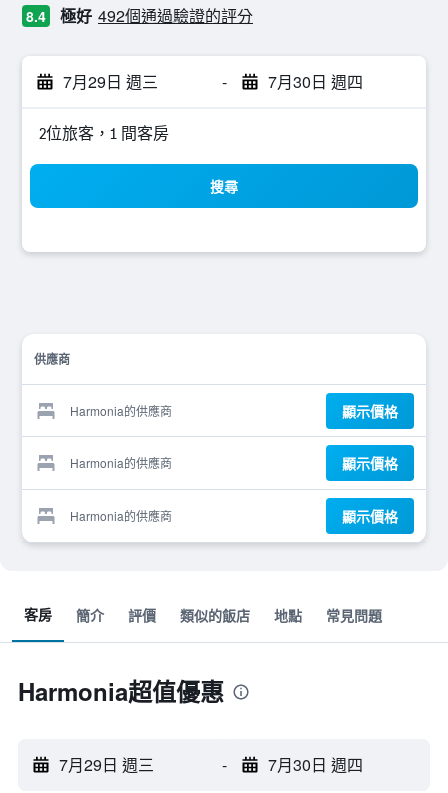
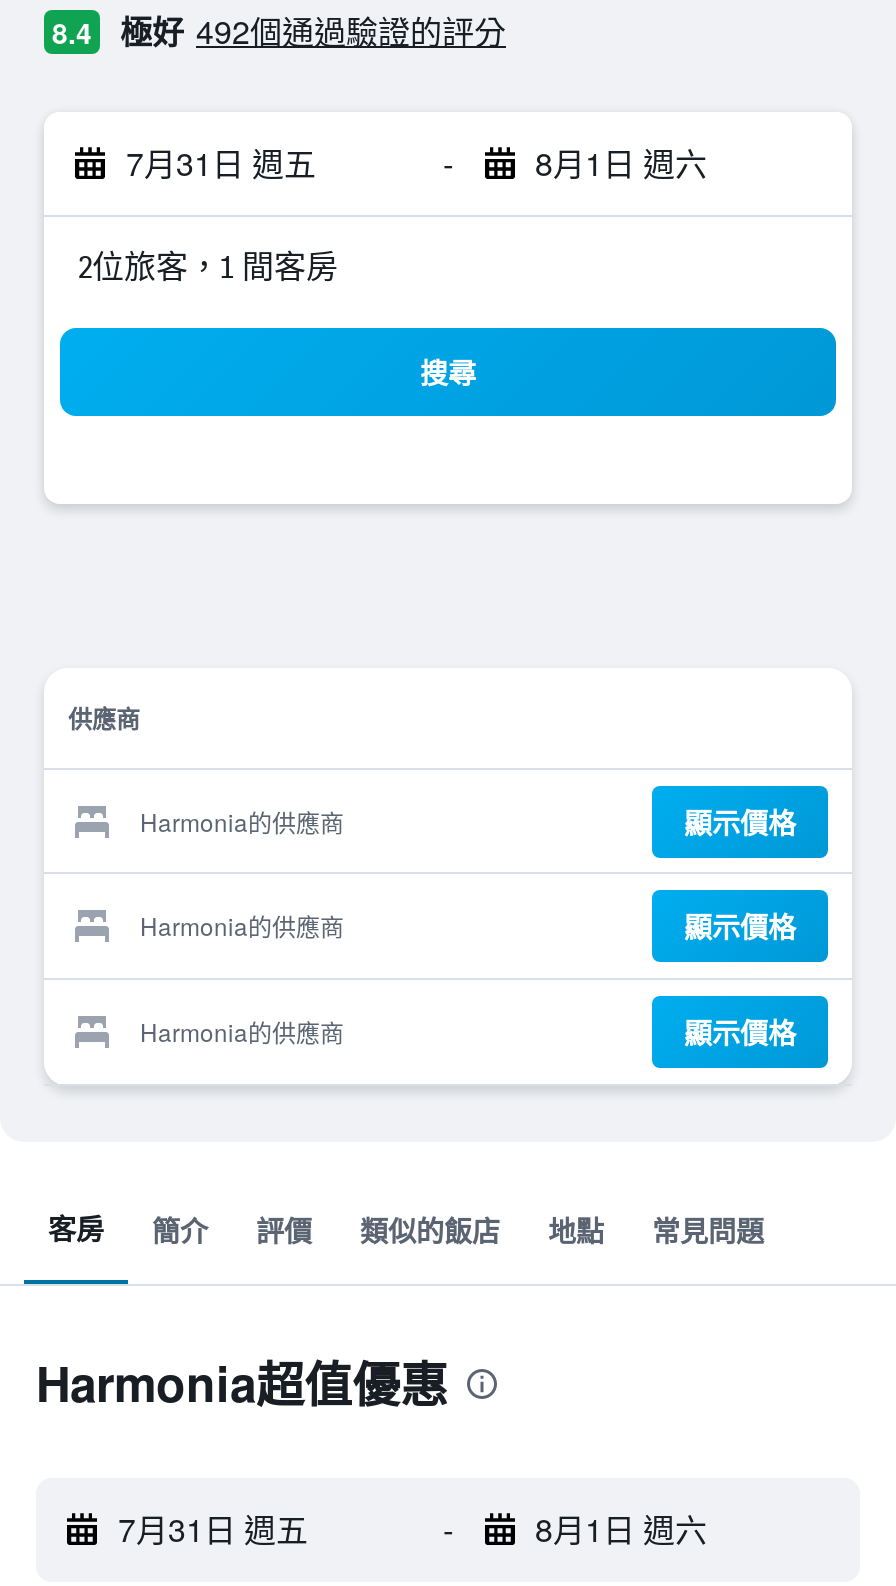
[63,70,158,93] 7月29日 週三 -> [126,140,316,186] 7月31日 週五
[267,70,362,93] 7月30日 週四 -> [535,140,707,186] 8月1日 週六
[59,753,154,776] 7月29日 週三 -> [118,1506,308,1552] 7月31日 週五
[267,753,362,776] 7月30日 週四 -> [535,1506,707,1552] 8月1日 週六

